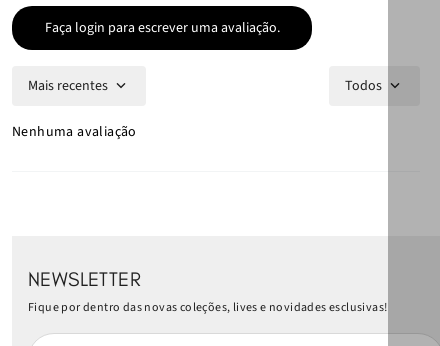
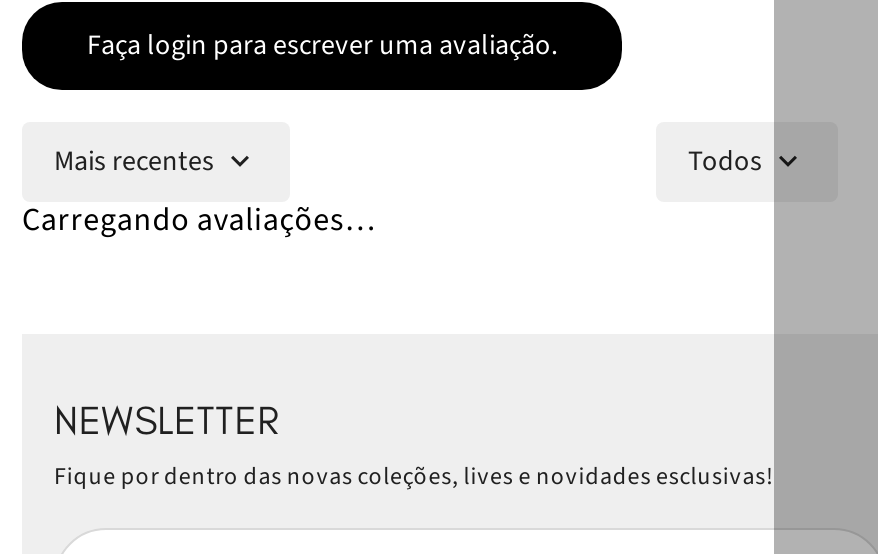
[12,122,137,142] Nenhuma avaliação -> [22,198,376,242] Carregando avaliações…

